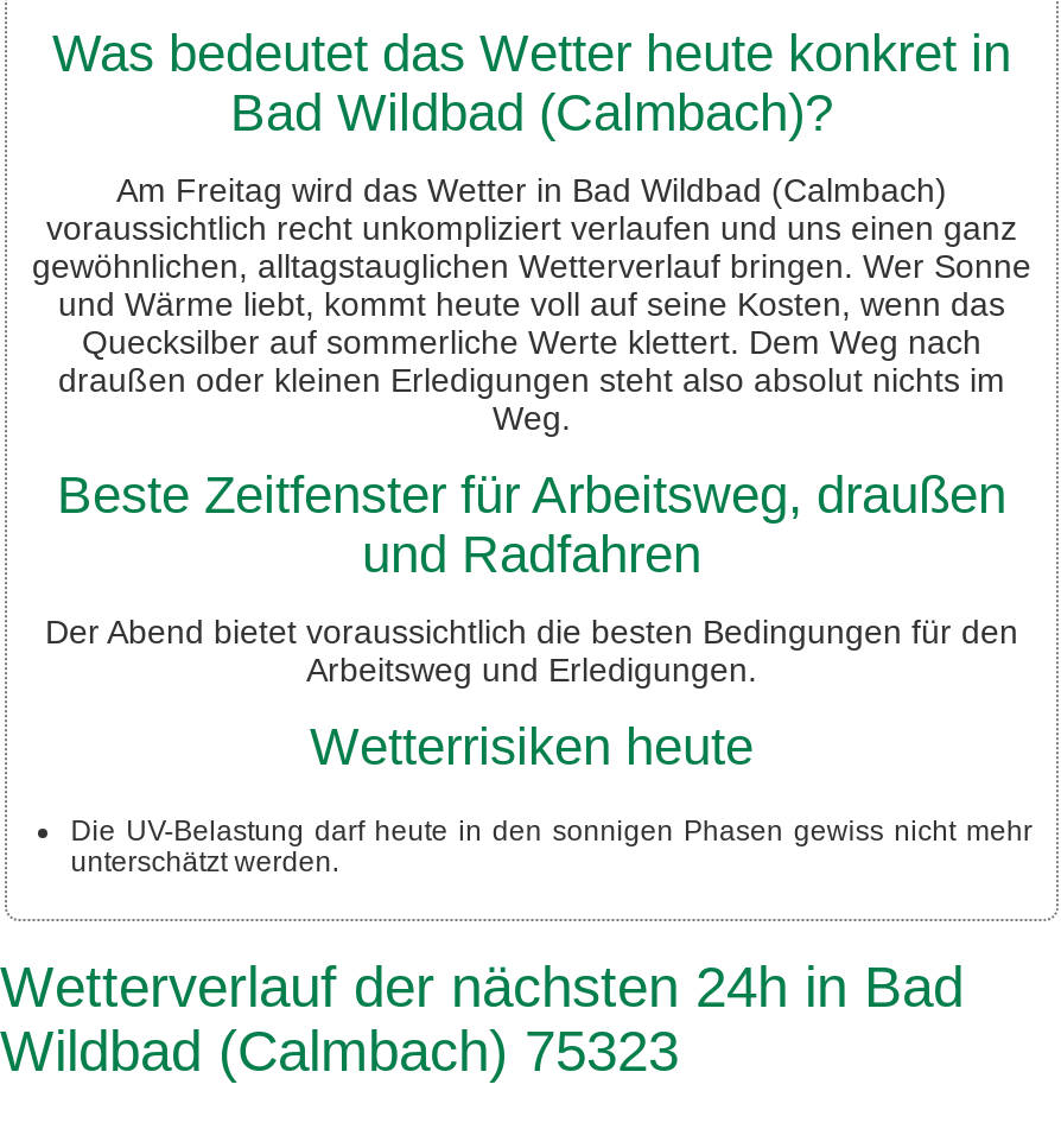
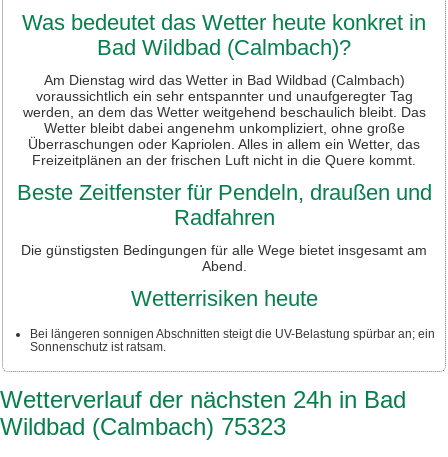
[32,170,1031,436] Am Freitag wird das Wetter in Bad Wildbad (Calmbach) | voraussichtlich recht unkompliziert verlaufen und uns einen ganz | gewöhnlichen, alltagstauglichen Wetterverlauf bringen. Wer Sonne | und Wärme liebt, kommt heute voll auf seine Kosten, wenn das | Quecksilber auf sommerliche Werte klettert. Dem Weg nach | draußen oder kleinen Erledigungen steht also absolut nichts im | Weg. -> [22,71,425,167] Am Dienstag wird das Wetter in Bad Wildbad (Calmbach) | voraussichtlich ein sehr entspannter und unaufgeregter Tag | werden, an dem das Wetter weitgehend beschaulich bleibt. Das | Wetter bleibt dabei angenehm unkompliziert, ohne große | Überraschungen oder Kapriolen. Alles in allem ein Wetter, das | Freizeitplänen an der frischen Luft nicht in die Quere kommt.
[57,464,1006,583] Beste Zeitfenster für Arbeitsweg, draußen | und Radfahren -> [16,179,431,229] Beste Zeitfenster für Pendeln, draußen und | Radfahren
[45,611,1018,687] Der Abend bietet voraussichtlich die besten Bedingungen für den | Arbeitsweg und Erledigungen. -> [21,241,427,273] Die günstigsten Bedingungen für alle Wege bietet insgesamt am | Abend.
[71,813,1033,877] Die UV-Belastung darf heute in den sonnigen Phasen gewiss nicht mehr | unterschätzt werden. -> [30,326,435,353] Bei längeren sonnigen Abschnitten steigt die UV-Belastung spürbar an; ein | Sonnenschutz ist ratsam.

